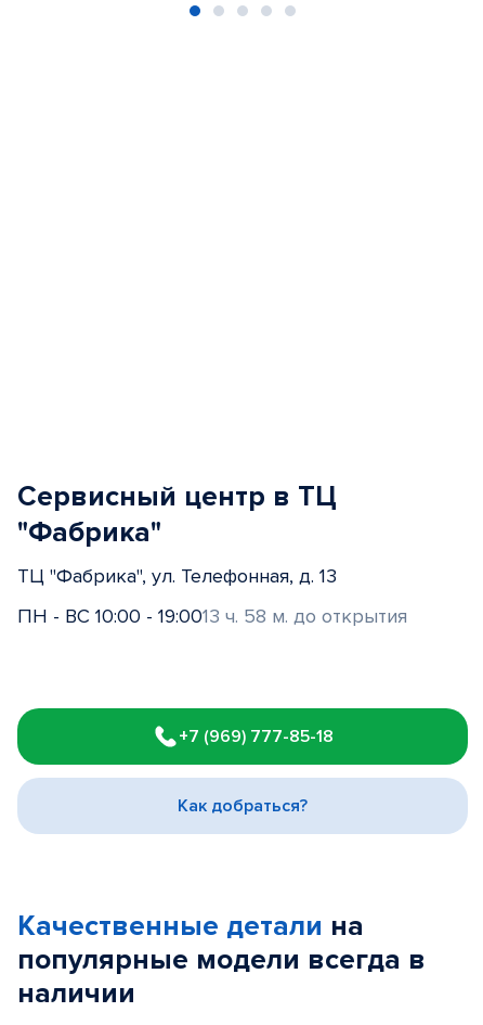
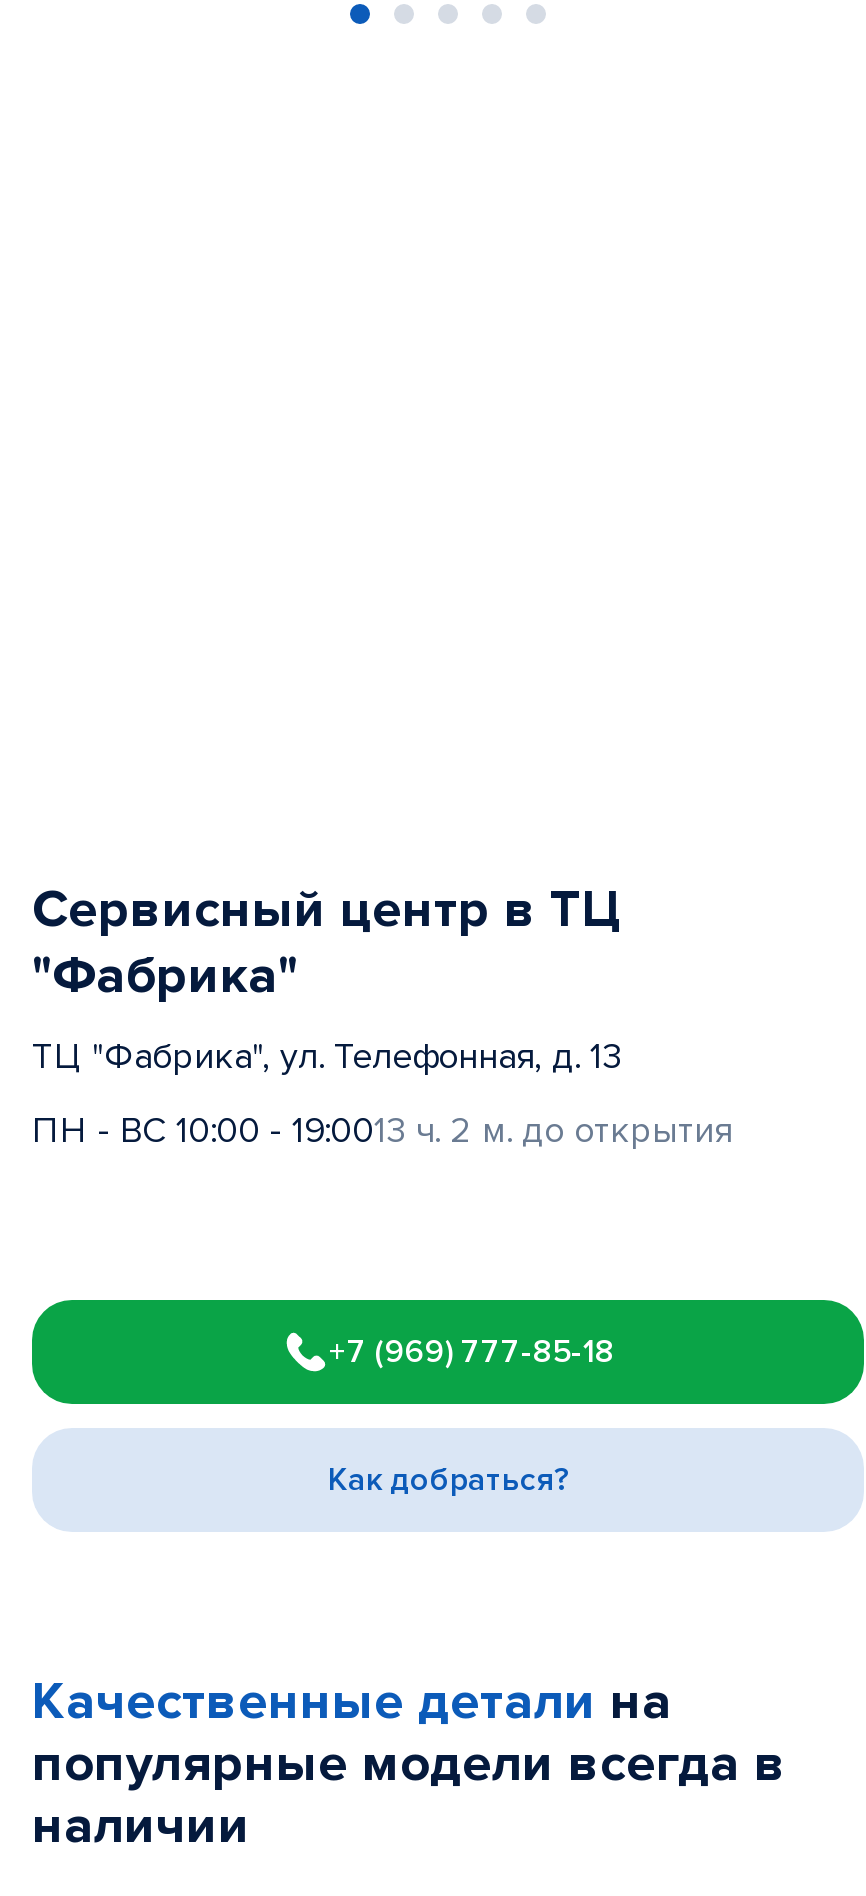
[17,604,407,628] ПН - ВС 10:00 - 19:0013 ч. 58 м. до открытия -> [32,1108,732,1152] ПН - ВС 10:00 - 19:0013 ч. 2 м. до открытия

